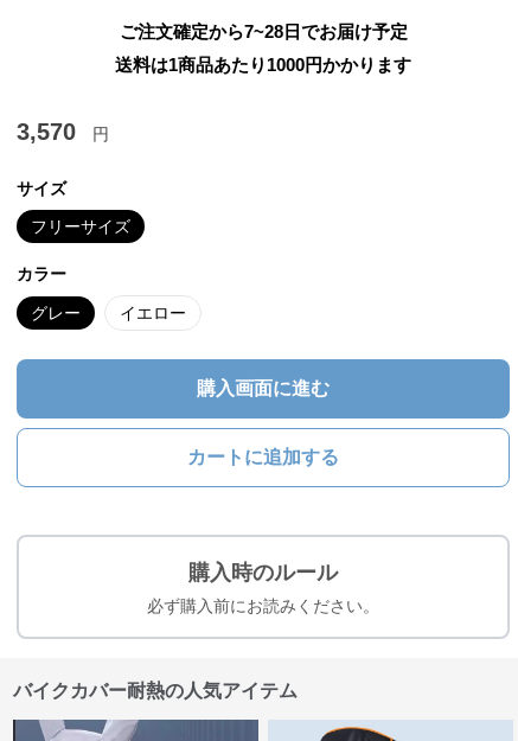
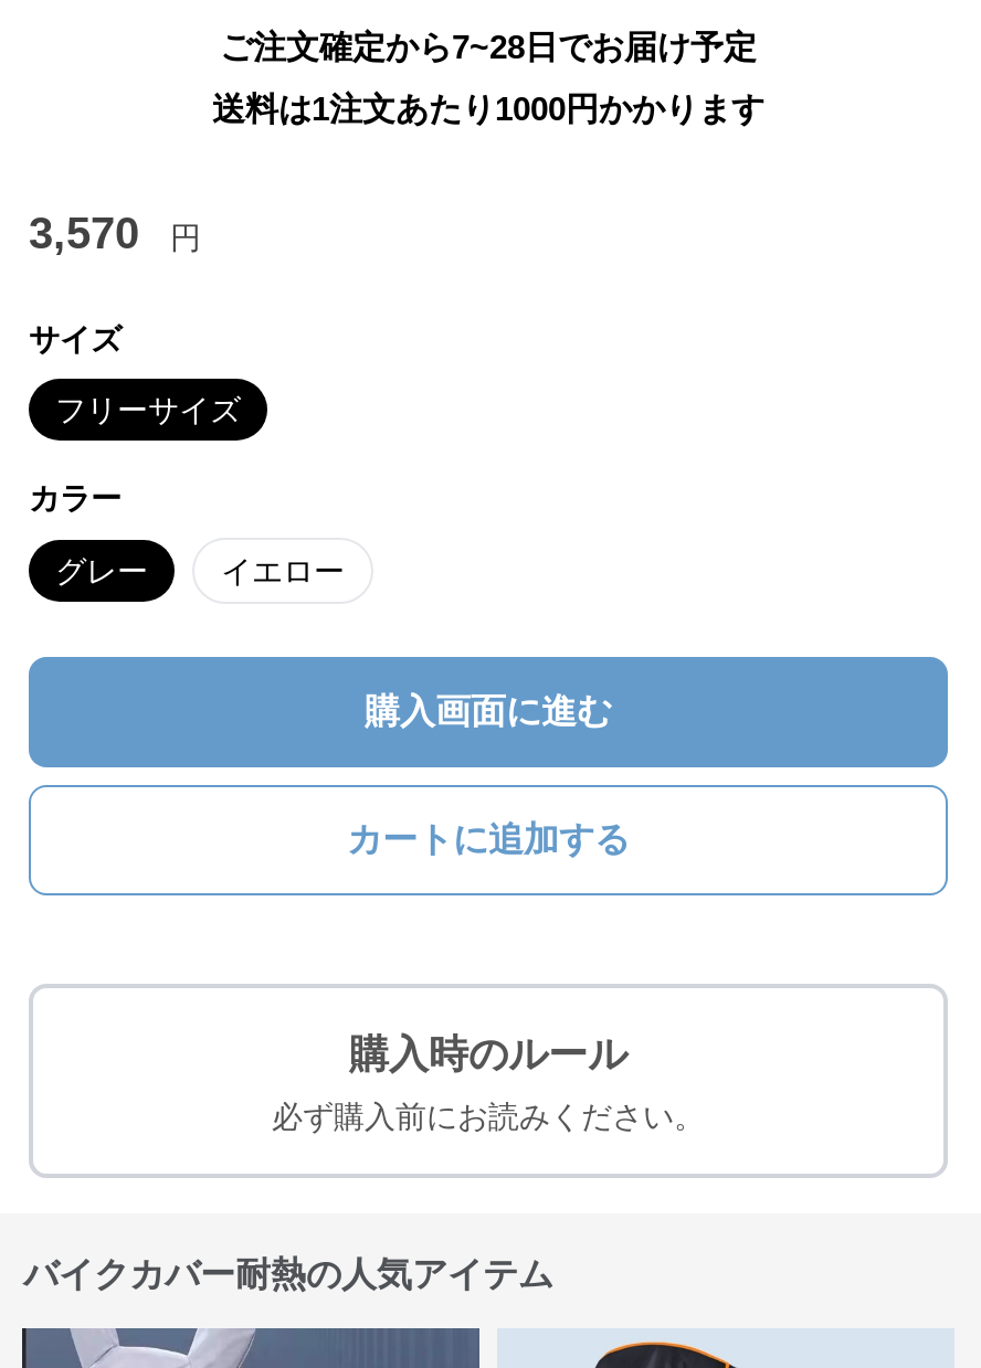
[115,54,411,75] 送料は1商品あたり1000円かかります -> [212,89,764,127] 送料は1注文あたり1000円かかります

